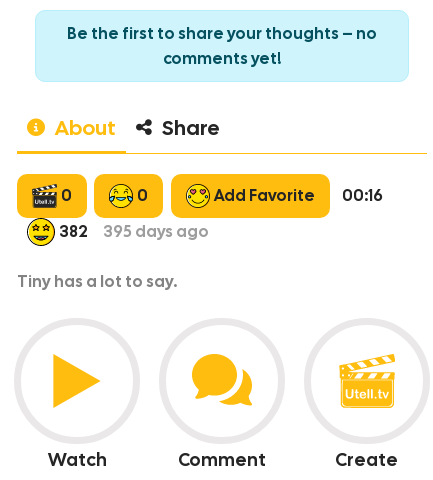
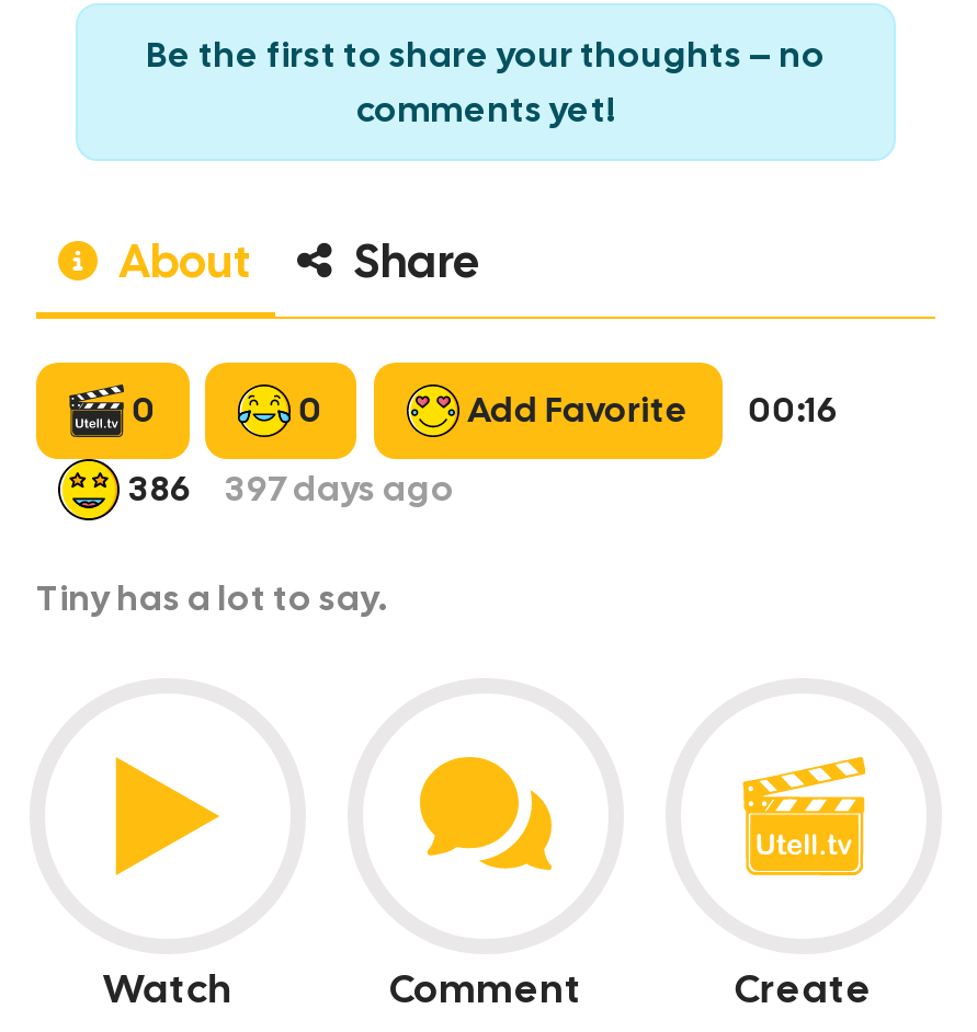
[59,221,88,242] 382 -> [128,466,192,512] 386
[103,221,209,242] 395days ago -> [225,466,455,512] 397days ago

